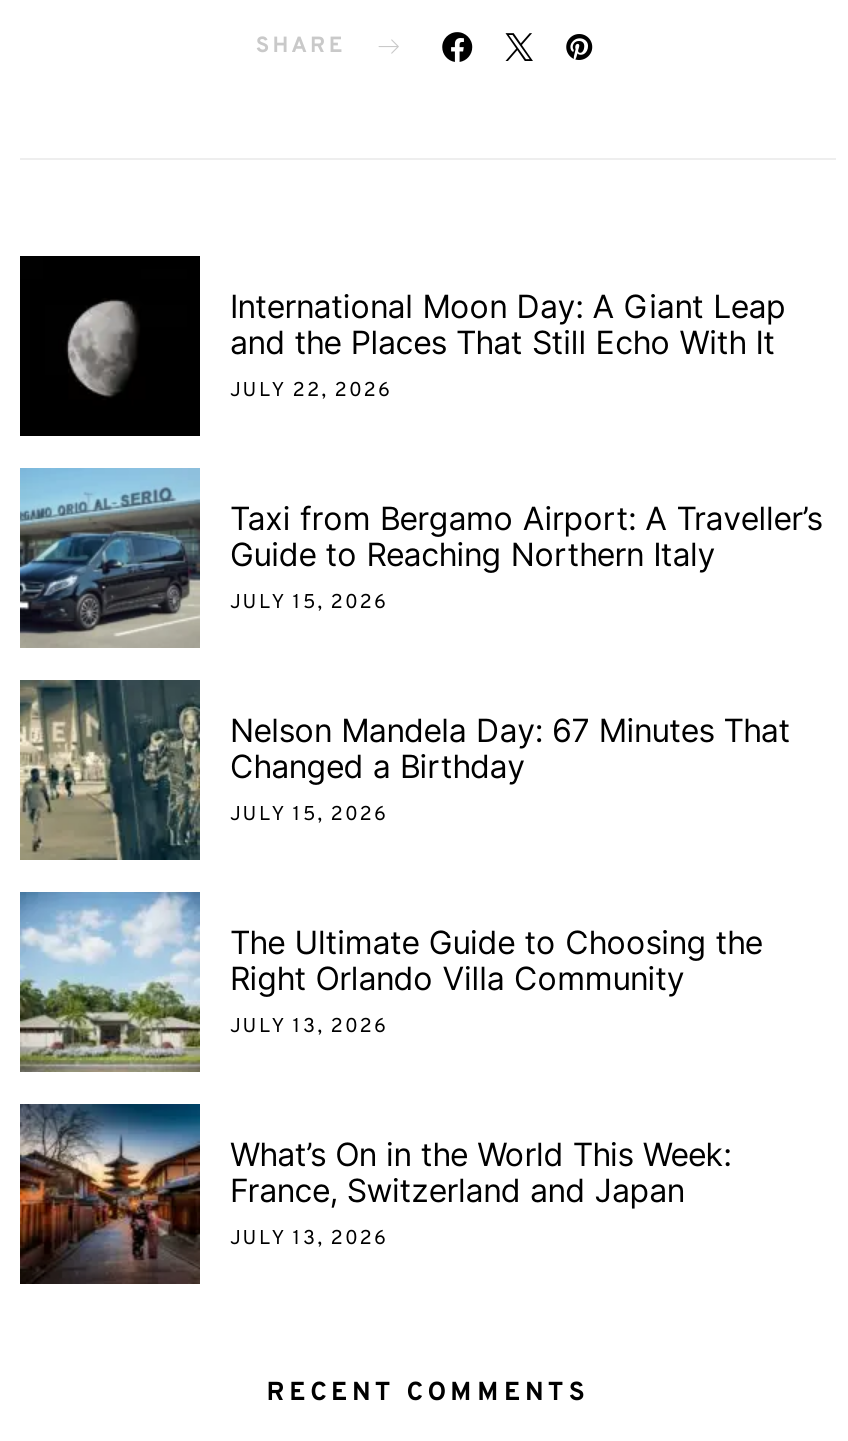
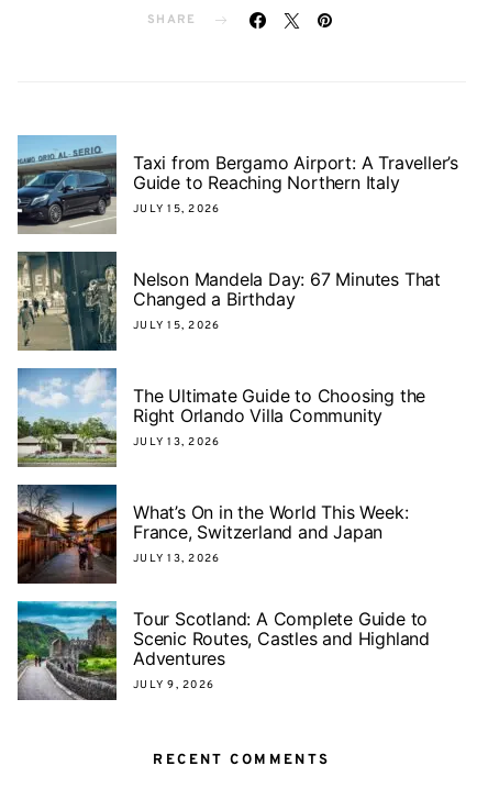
[18,254,786,436] [image] | International Moon Day: A Giant Leap | and the Places That Still Echo With It | JULY 22, 2026 -> none
moved [16,476,822,1252] -> [15,140,458,566]: [image] | Taxi from Bergamo Airport: A Traveller’s | Guide to Reaching Northern Italy | ... | France, Switzerland and Japan | JULY 13, 2026
none -> [16,600,430,701] [image] | Tour Scotland: A Complete Guide to | Scenic Routes, Castles and Highland | Adventures | JULY 9, 2026

